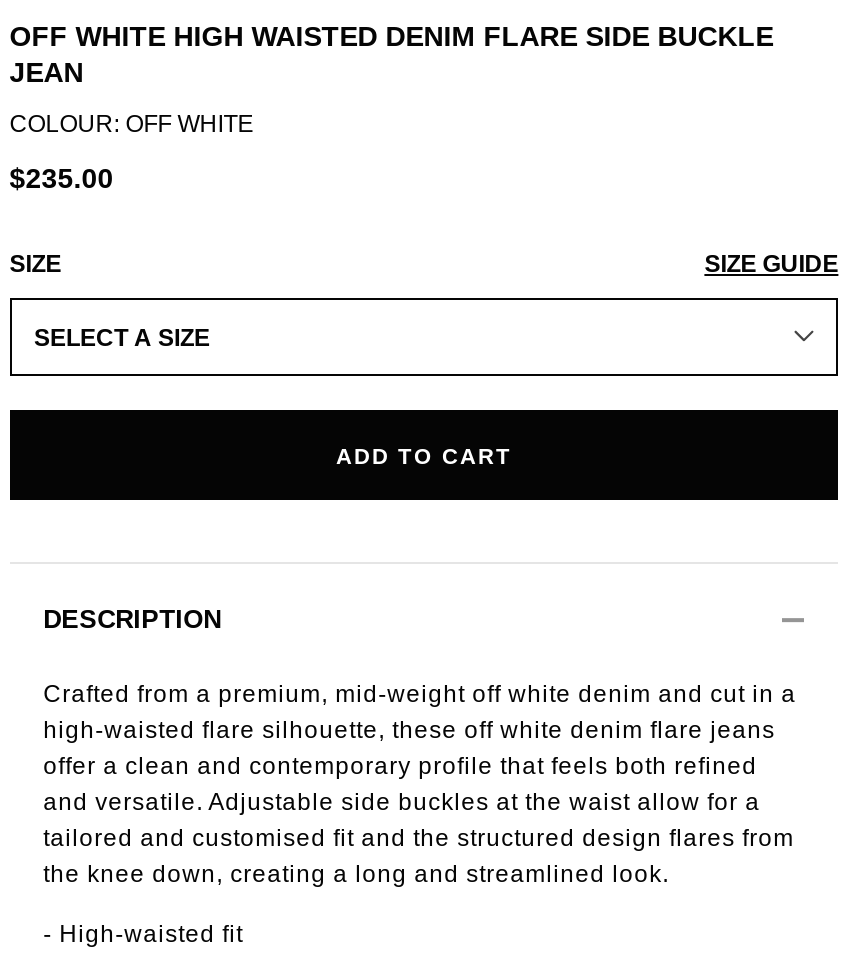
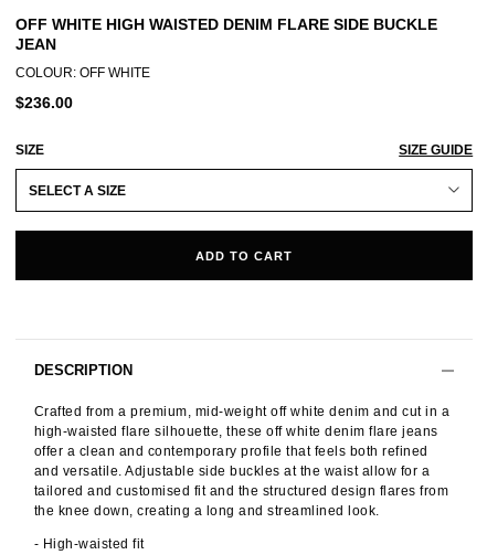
[10,163,114,195] $235.00 -> [15,94,73,112] $236.00

